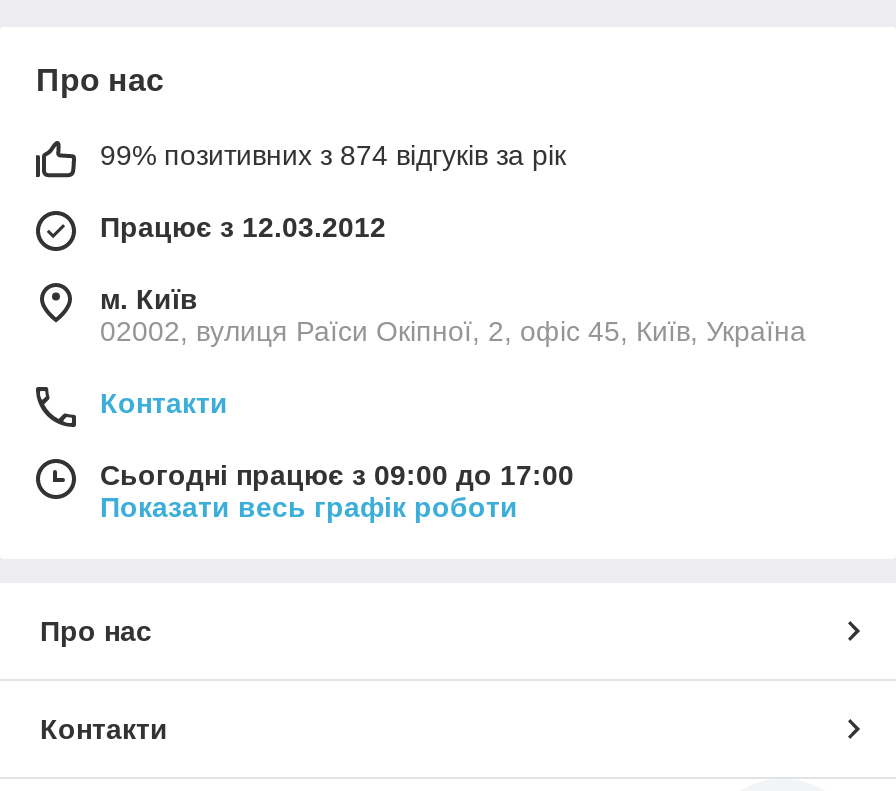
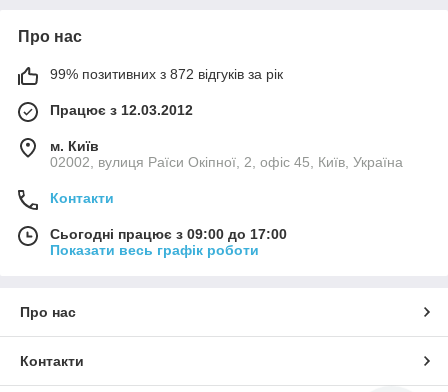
[100,139,566,171] 99% позитивних з 874 відгуків за рік -> [50,66,283,82] 99% позитивних з 872 відгуків за рік

